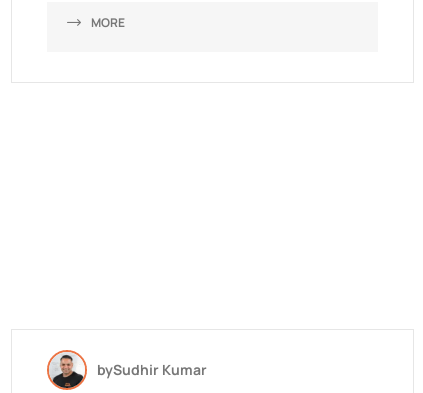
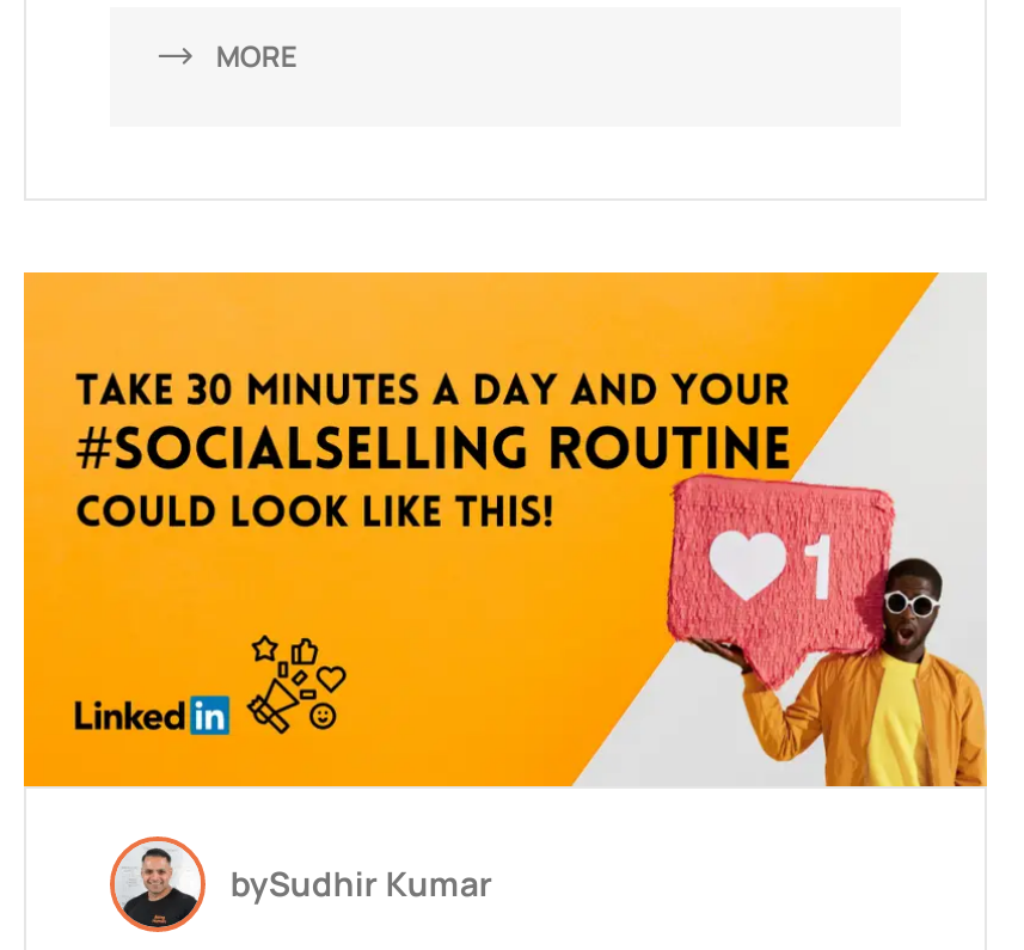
none -> [22,269,989,787] [image]

